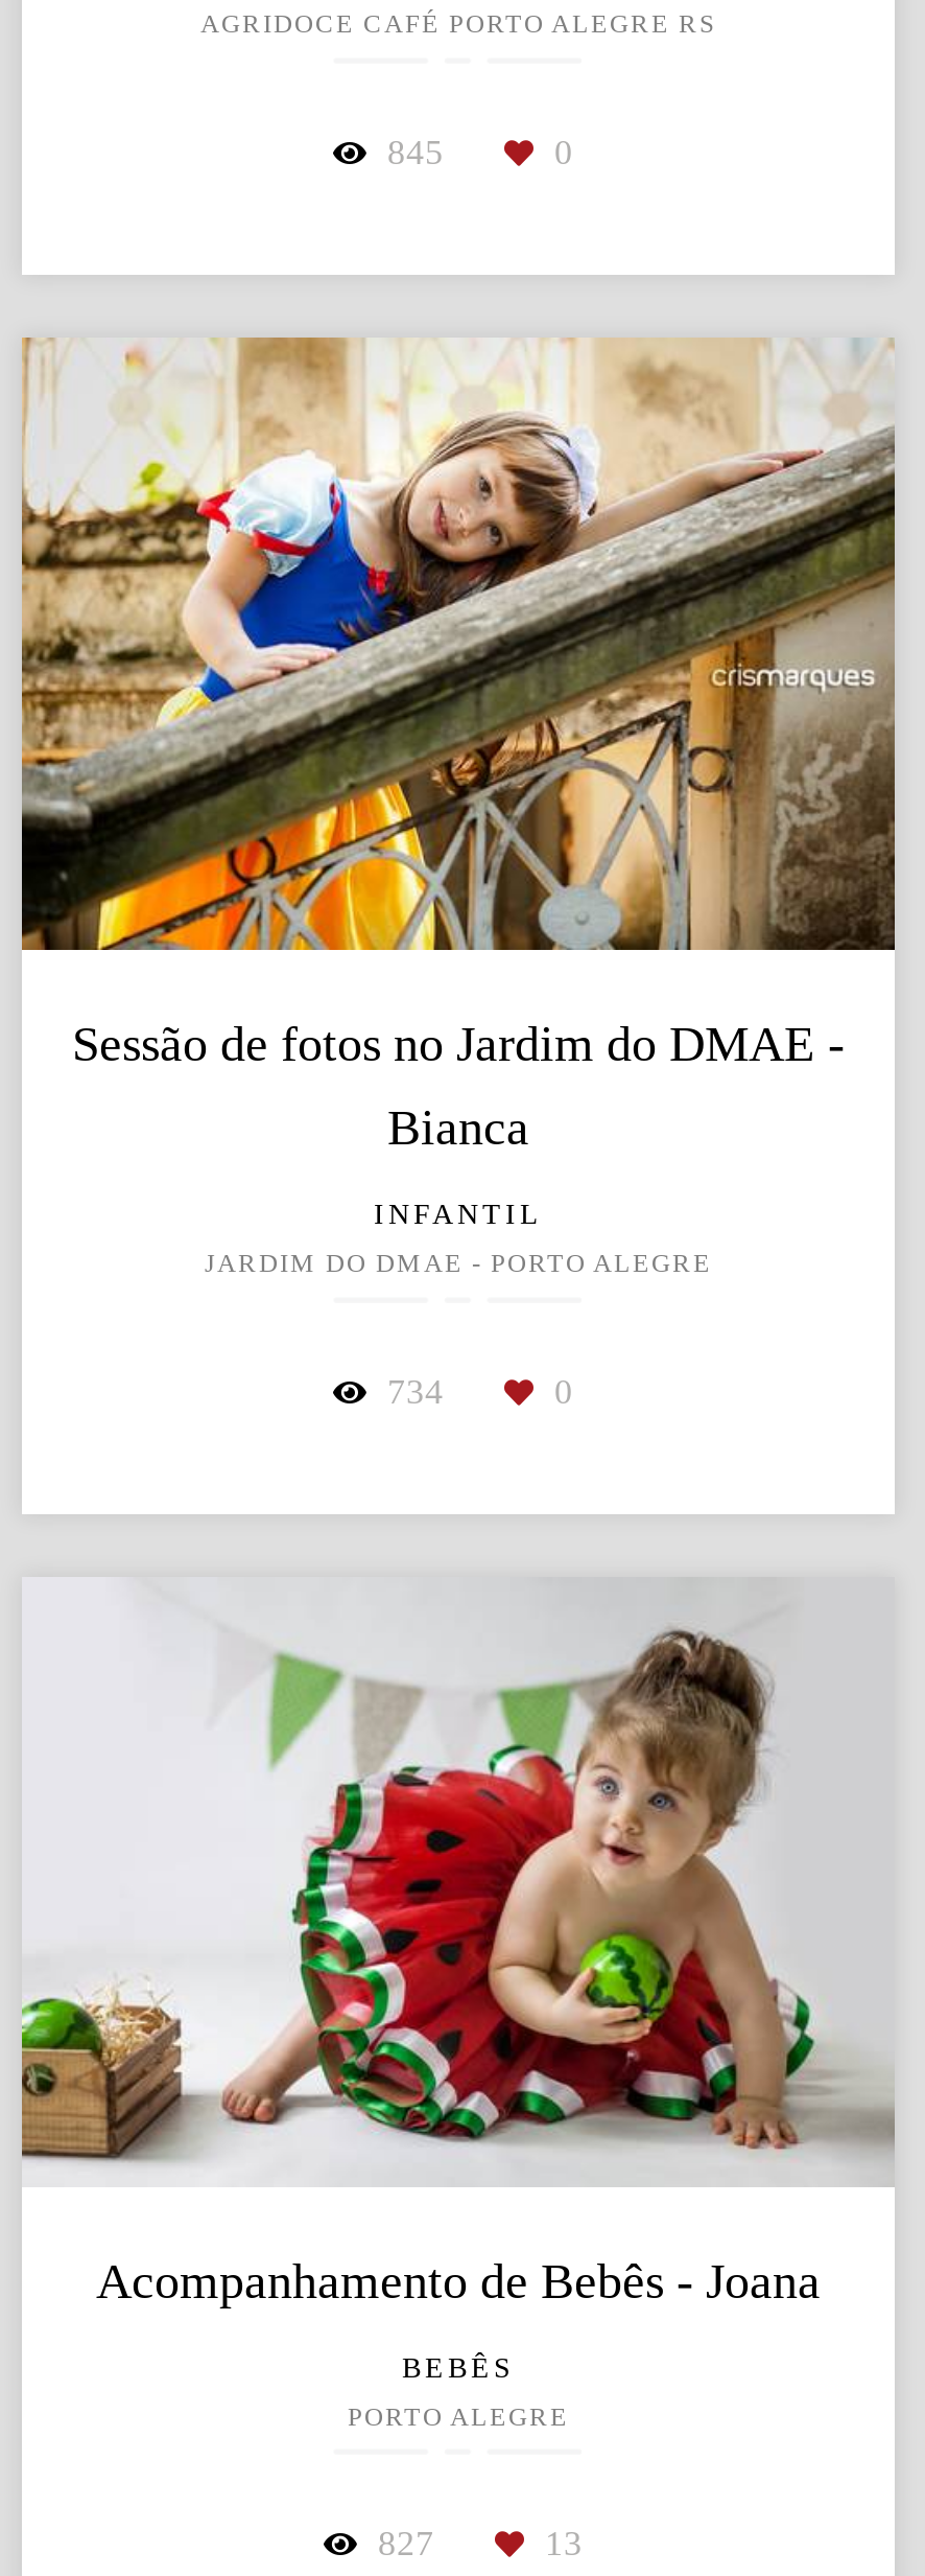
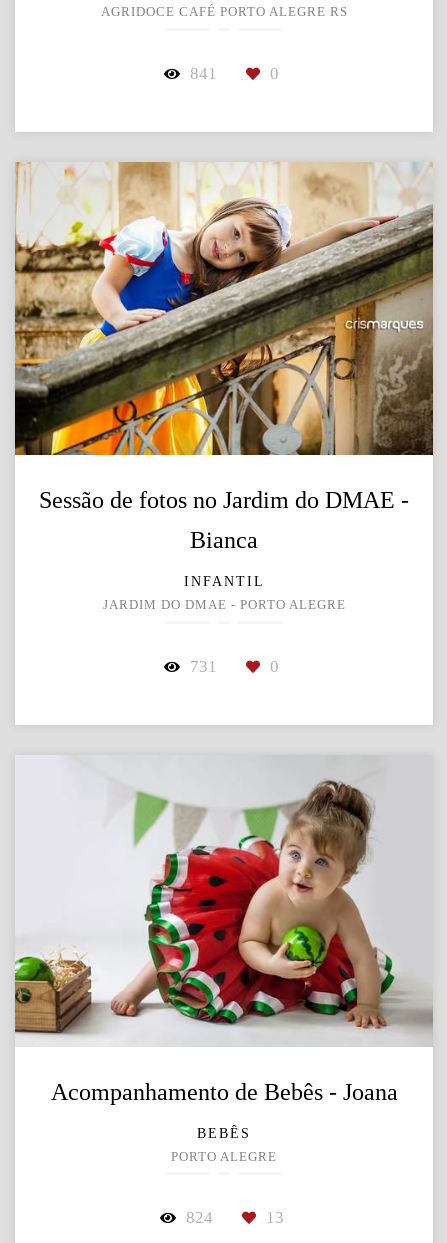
[387,133,444,173] 845 -> [190,64,217,83] 841
[387,1372,444,1411] 734 -> [190,657,217,676] 731
[378,2524,434,2564] 827 -> [185,1208,212,1227] 824

